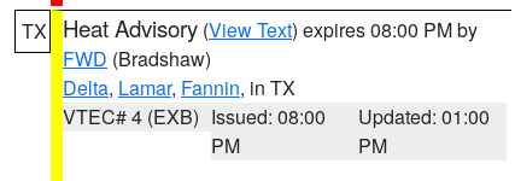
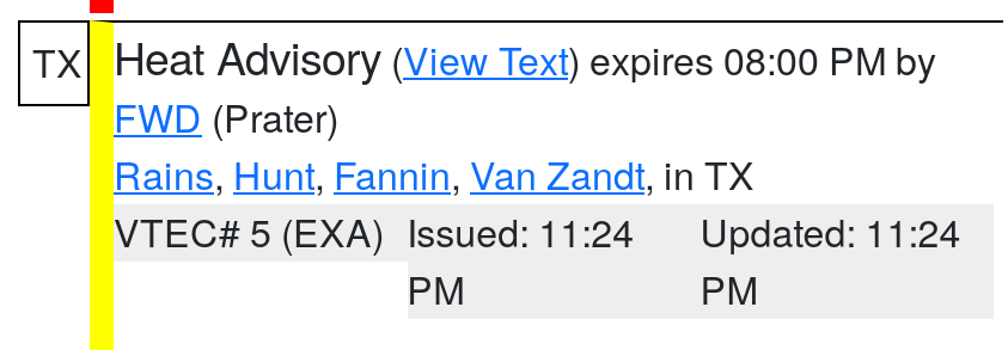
[63,45,325,130] FWD (Bradshaw) | Delta, Lamar, Fannin, in TX | VTEC# 4 (EXB) Issued: 08:00 -> [114,90,755,259] FWD (Prater) | Rains, Hunt, Fannin, Van Zandt, in TX | VTEC# 5 (EXA) Issued: 11:24
[358,103,490,130] Updated: 01:00 -> [700,204,961,259] Updated: 11:24

